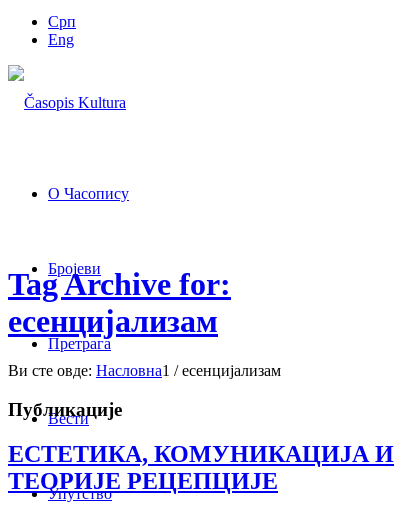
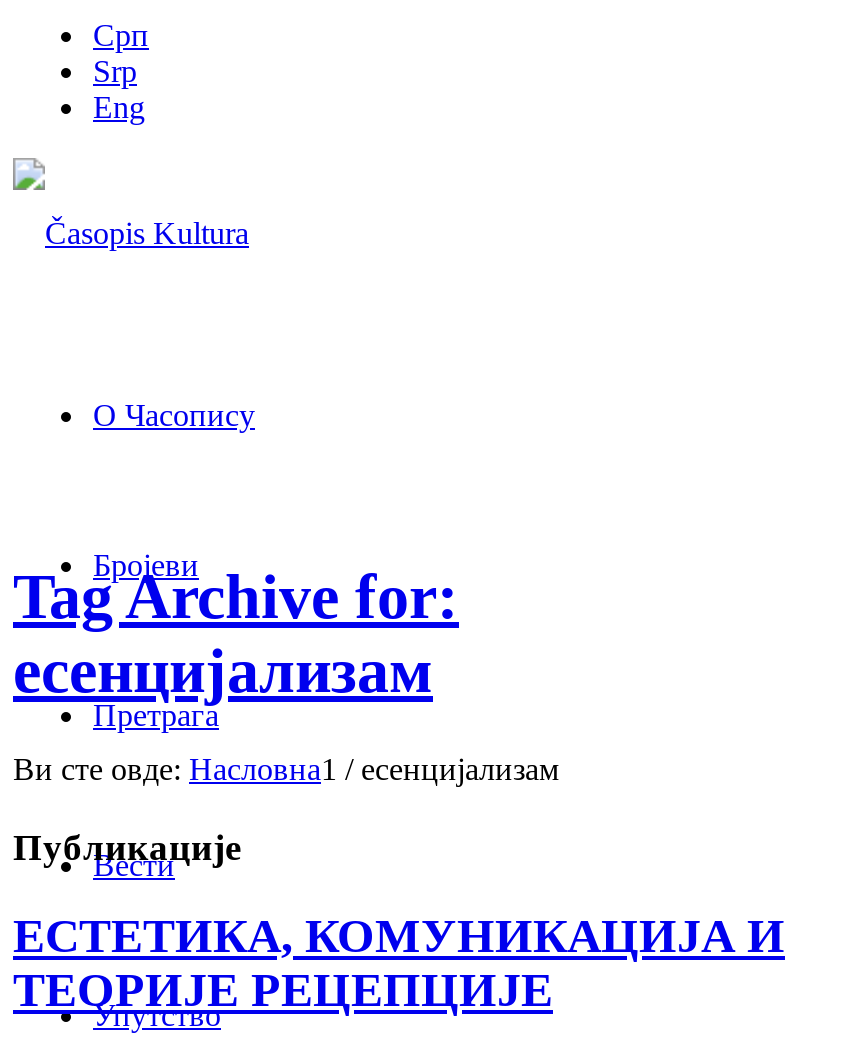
none -> [93,54,137,88] Srp

